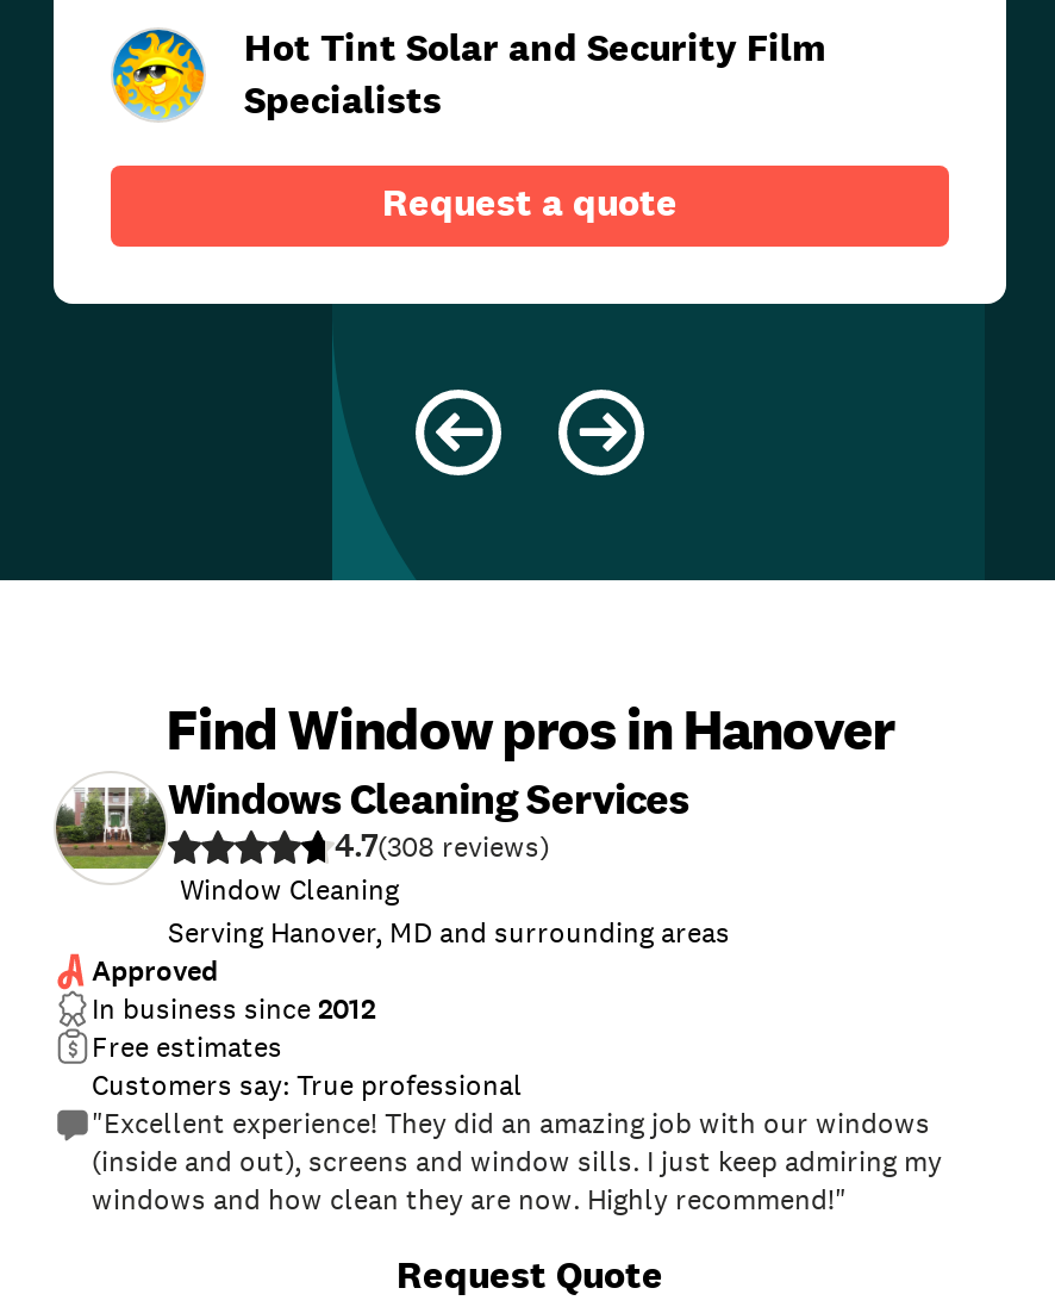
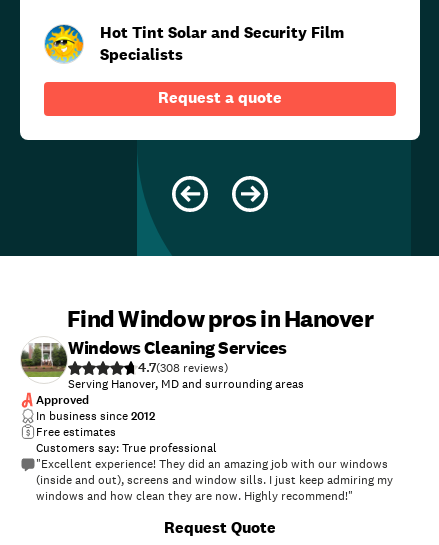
[180,871,399,909] Window Cleaning -> none

